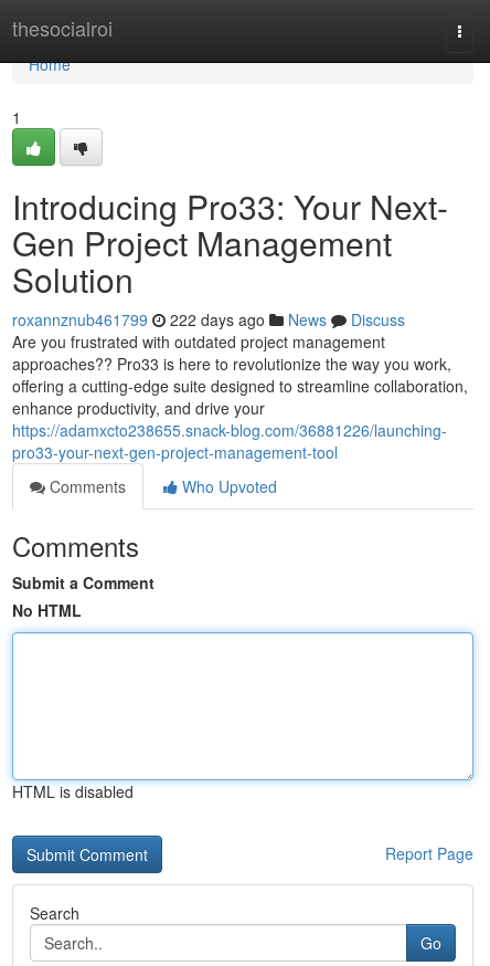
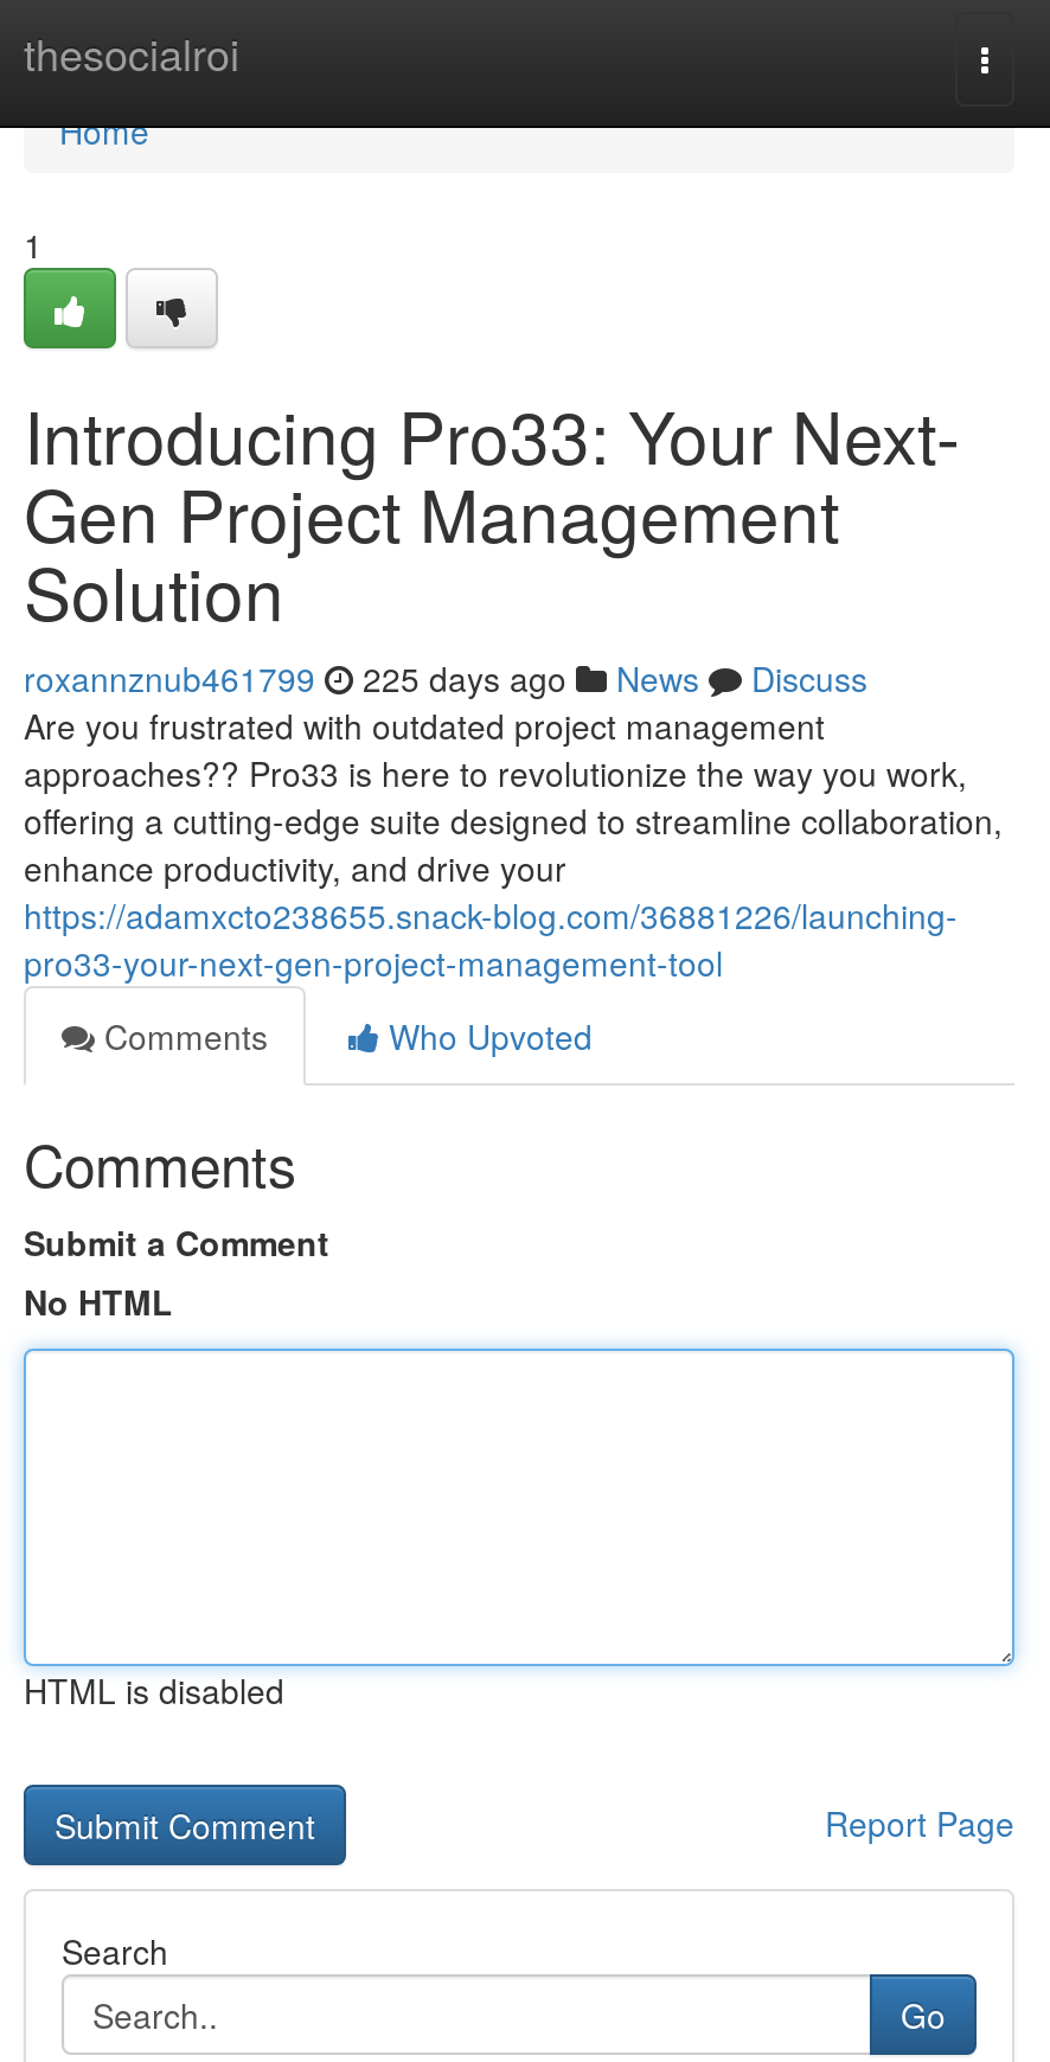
[12,308,405,330] roxannznub461799 222 days ago News Discuss -> [24,654,867,702] roxannznub461799 225 days ago News Discuss

